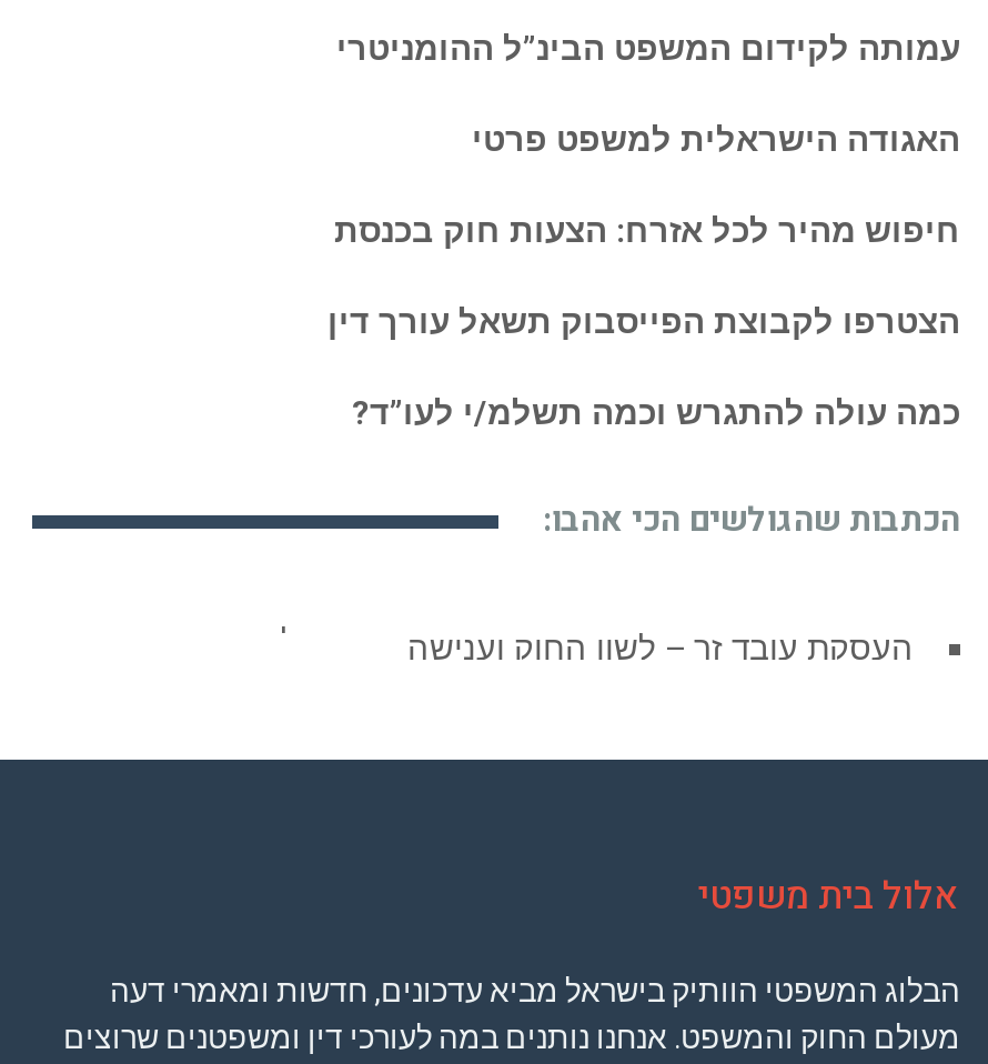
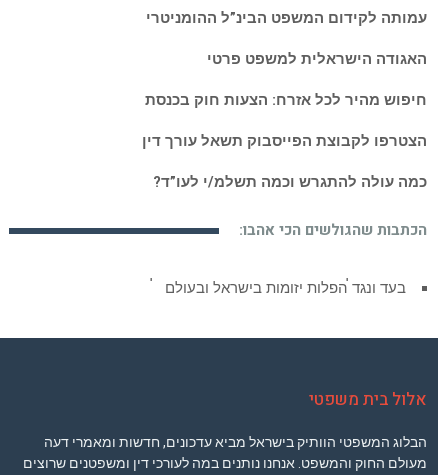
[407,622,914,662] העסקת עובד זר – לשון החוק וענישה -> [165,276,406,294] בעד ונגד הפלות יזומות בישראל ובעולם

